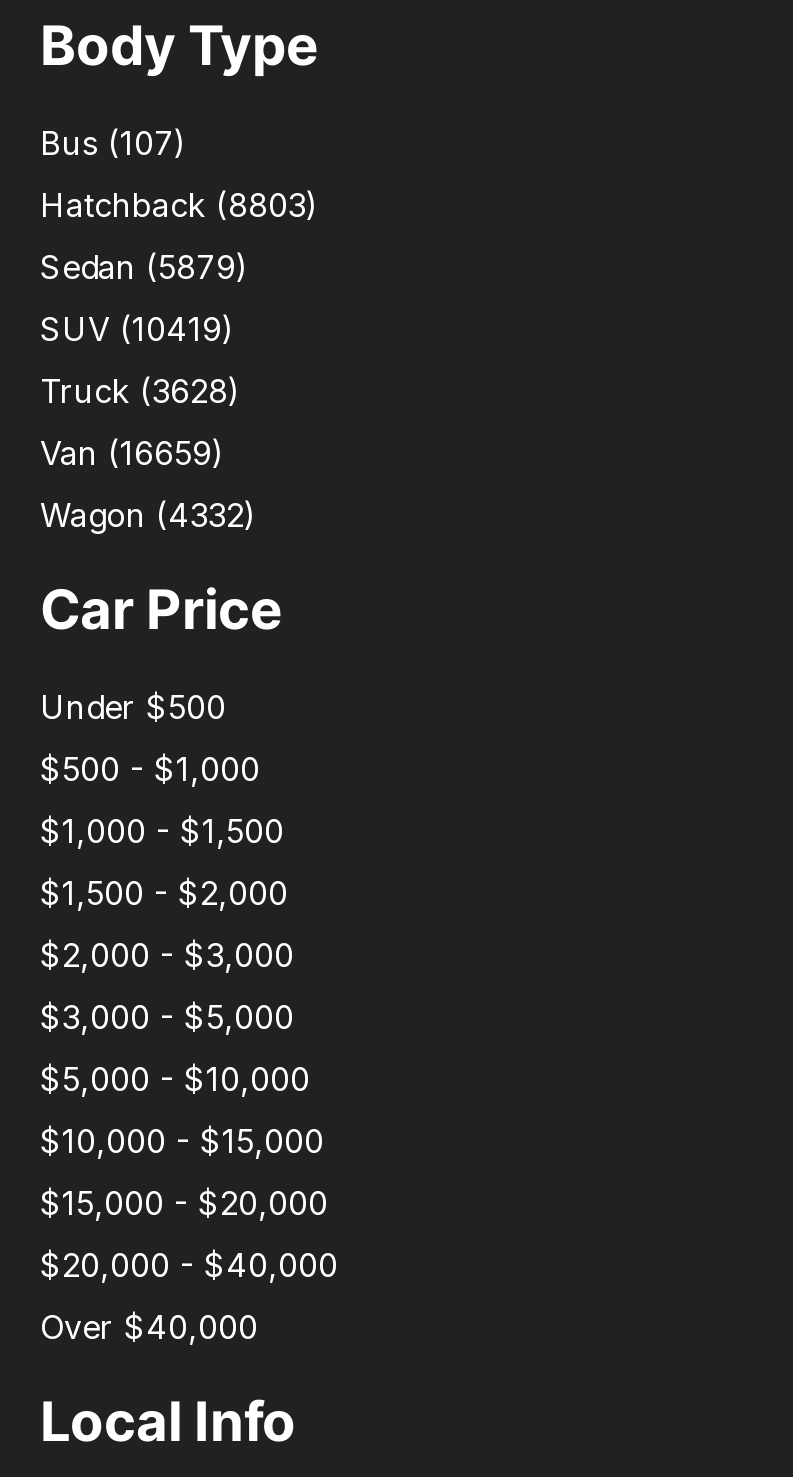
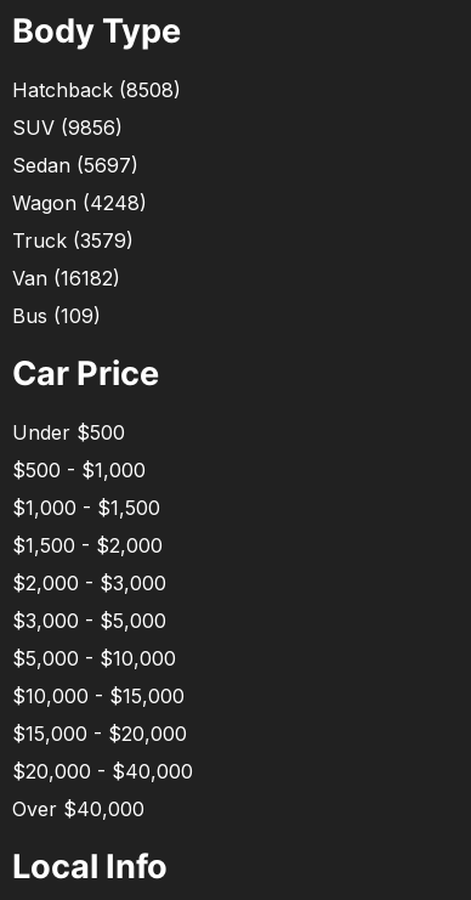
[40,123,186,163] Bus (107) -> [12,78,181,102] Hatchback (8508)
[40,185,318,225] Hatchback (8803) -> [12,116,123,140] SUV (9856)
[40,247,248,287] Sedan (5879) -> [12,153,138,178] Sedan (5697)
[40,309,234,349] SUV (10419) -> [12,191,147,215] Wagon (4248)
[40,371,240,411] Truck (3628) -> [12,229,134,253] Truck (3579)
[40,433,224,473] Van (16659) -> [12,266,120,291] Van (16182)
[40,495,256,535] Wagon (4332) -> [12,304,101,328] Bus (109)

